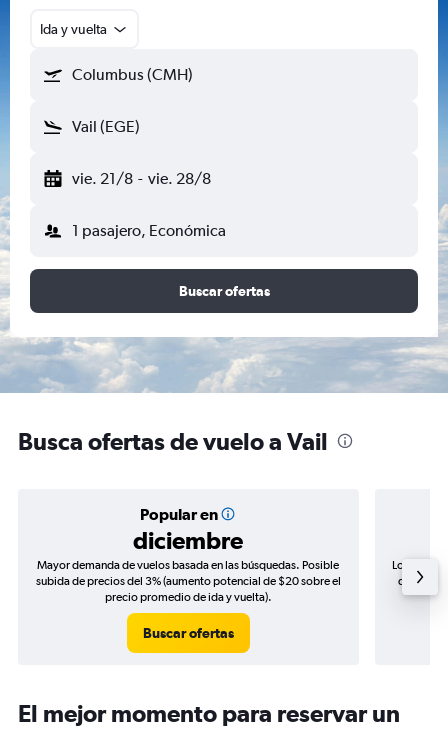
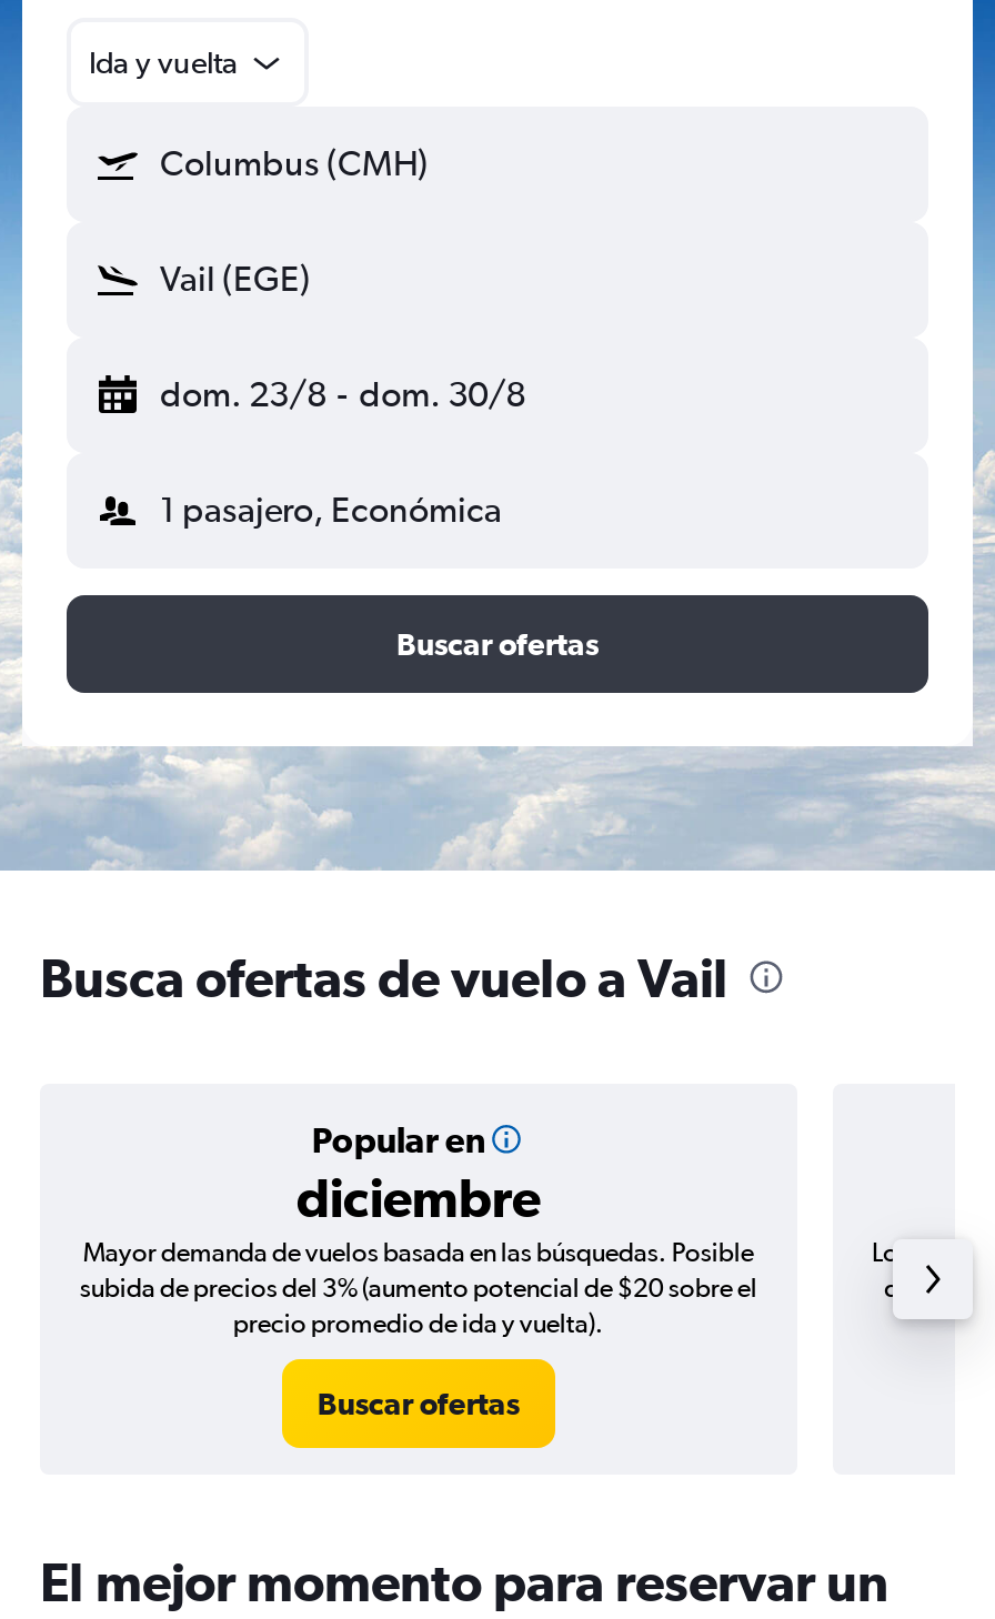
[72,169,211,188] vie. 21/8 - vie. 28/8 -> [160,373,525,415] dom. 23/8 - dom. 30/8

